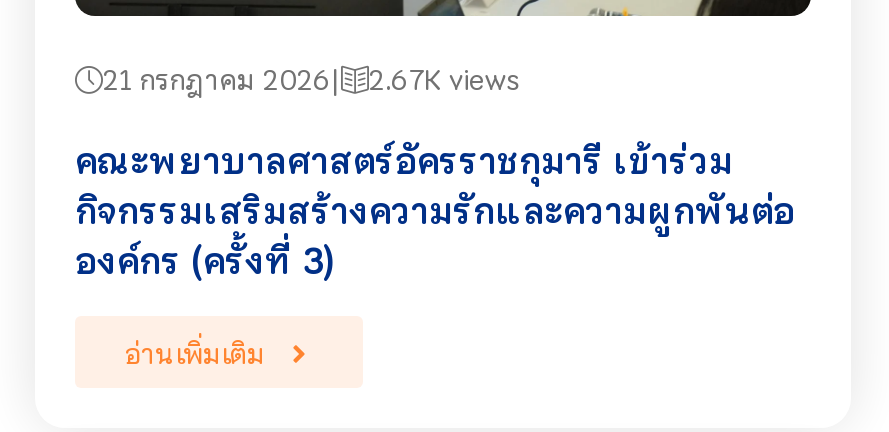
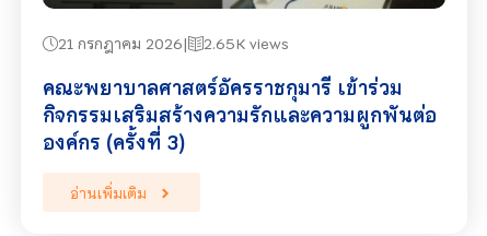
[103,58,521,102] 21 กรกฎาคม 2026 2.67K views -> [58,32,289,56] 21 กรกฎาคม 2026 2.65K views

